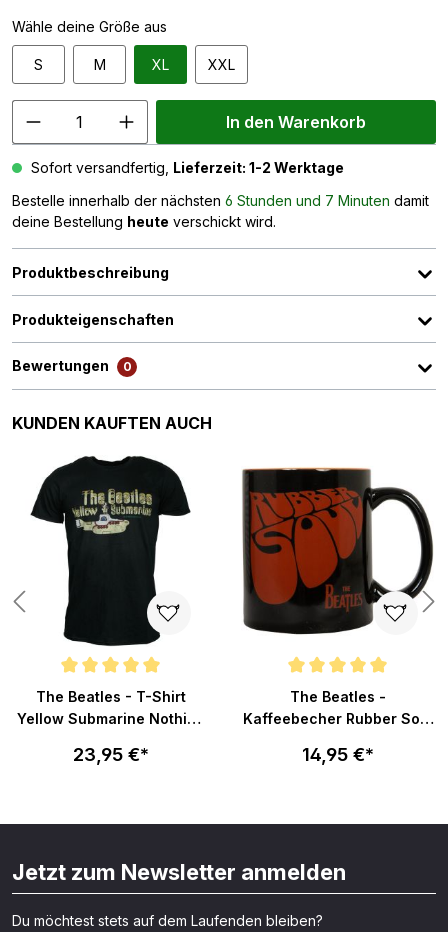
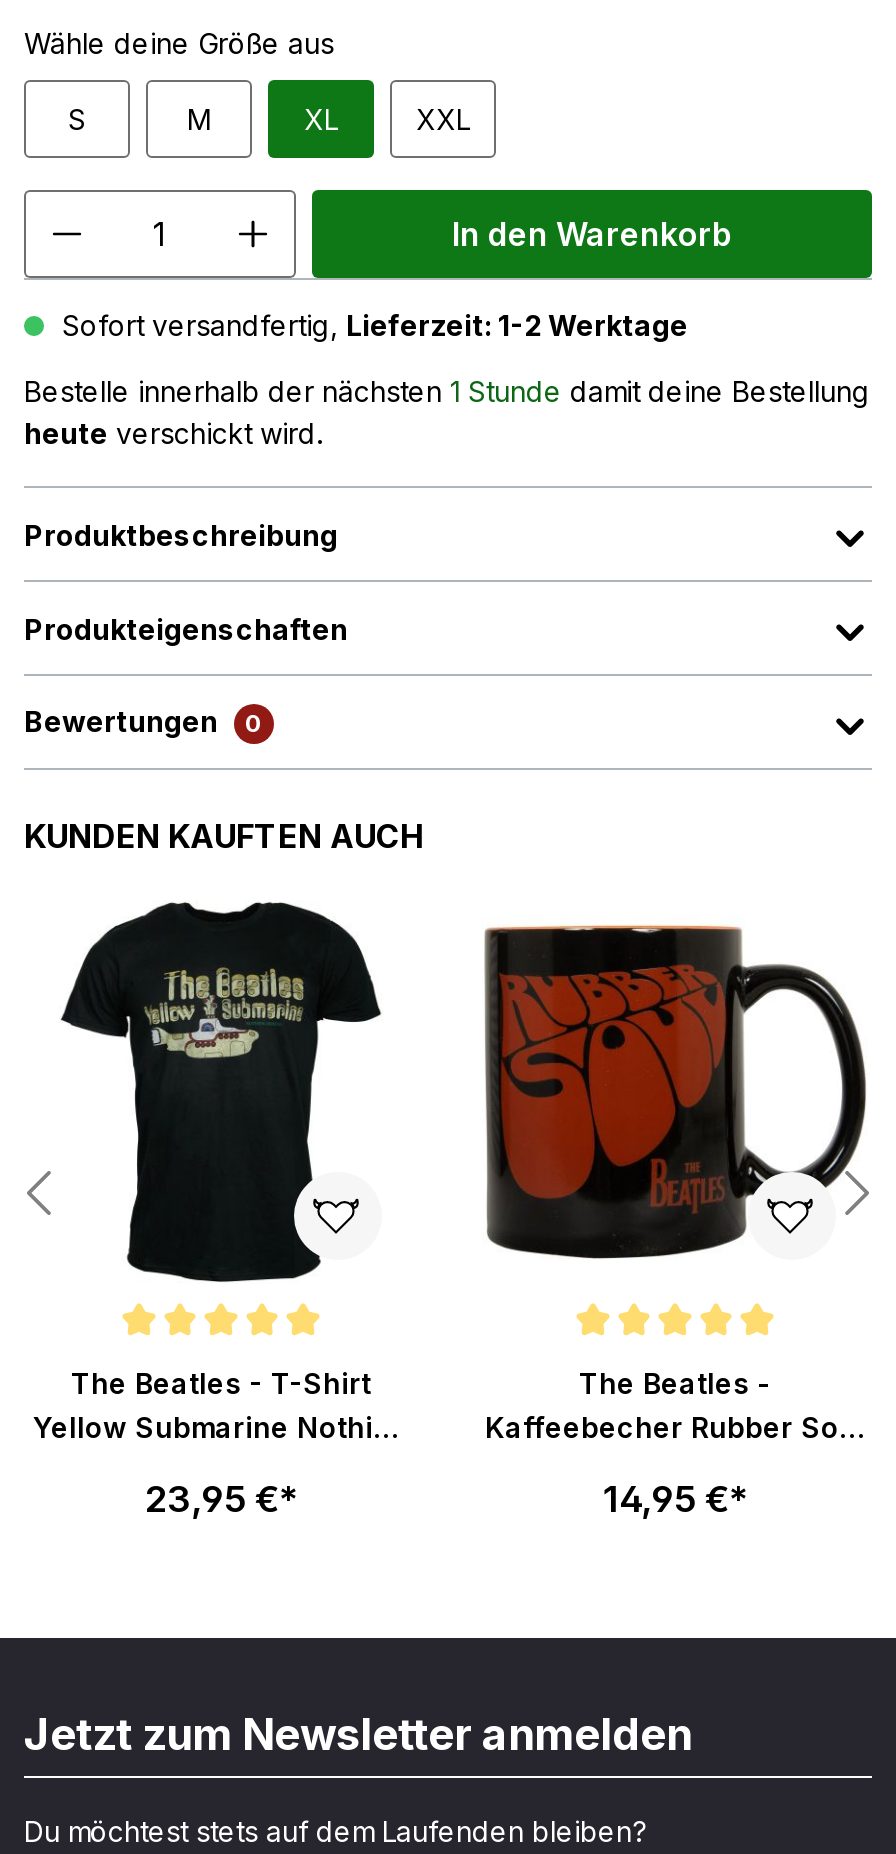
[12,192,429,230] Bestelle innerhalb der nächsten 6 Stunden und 7 Minuten damit | deine Bestellung heute verschickt wird. -> [24,374,870,450] Bestelle innerhalb der nächsten 1 Stunde damit deine Bestellung | heute verschickt wird.

